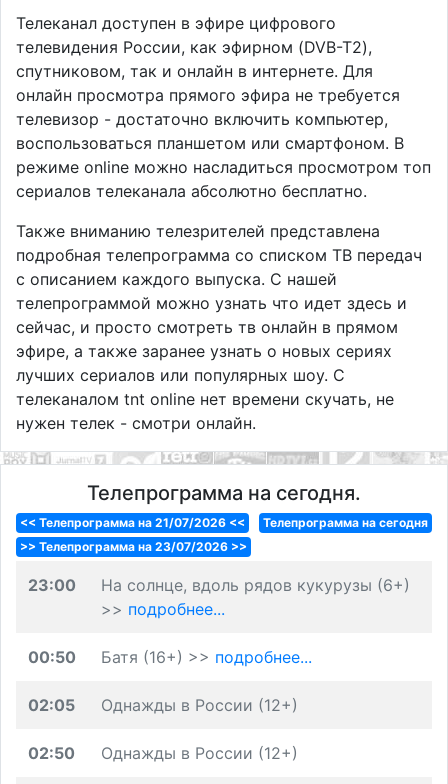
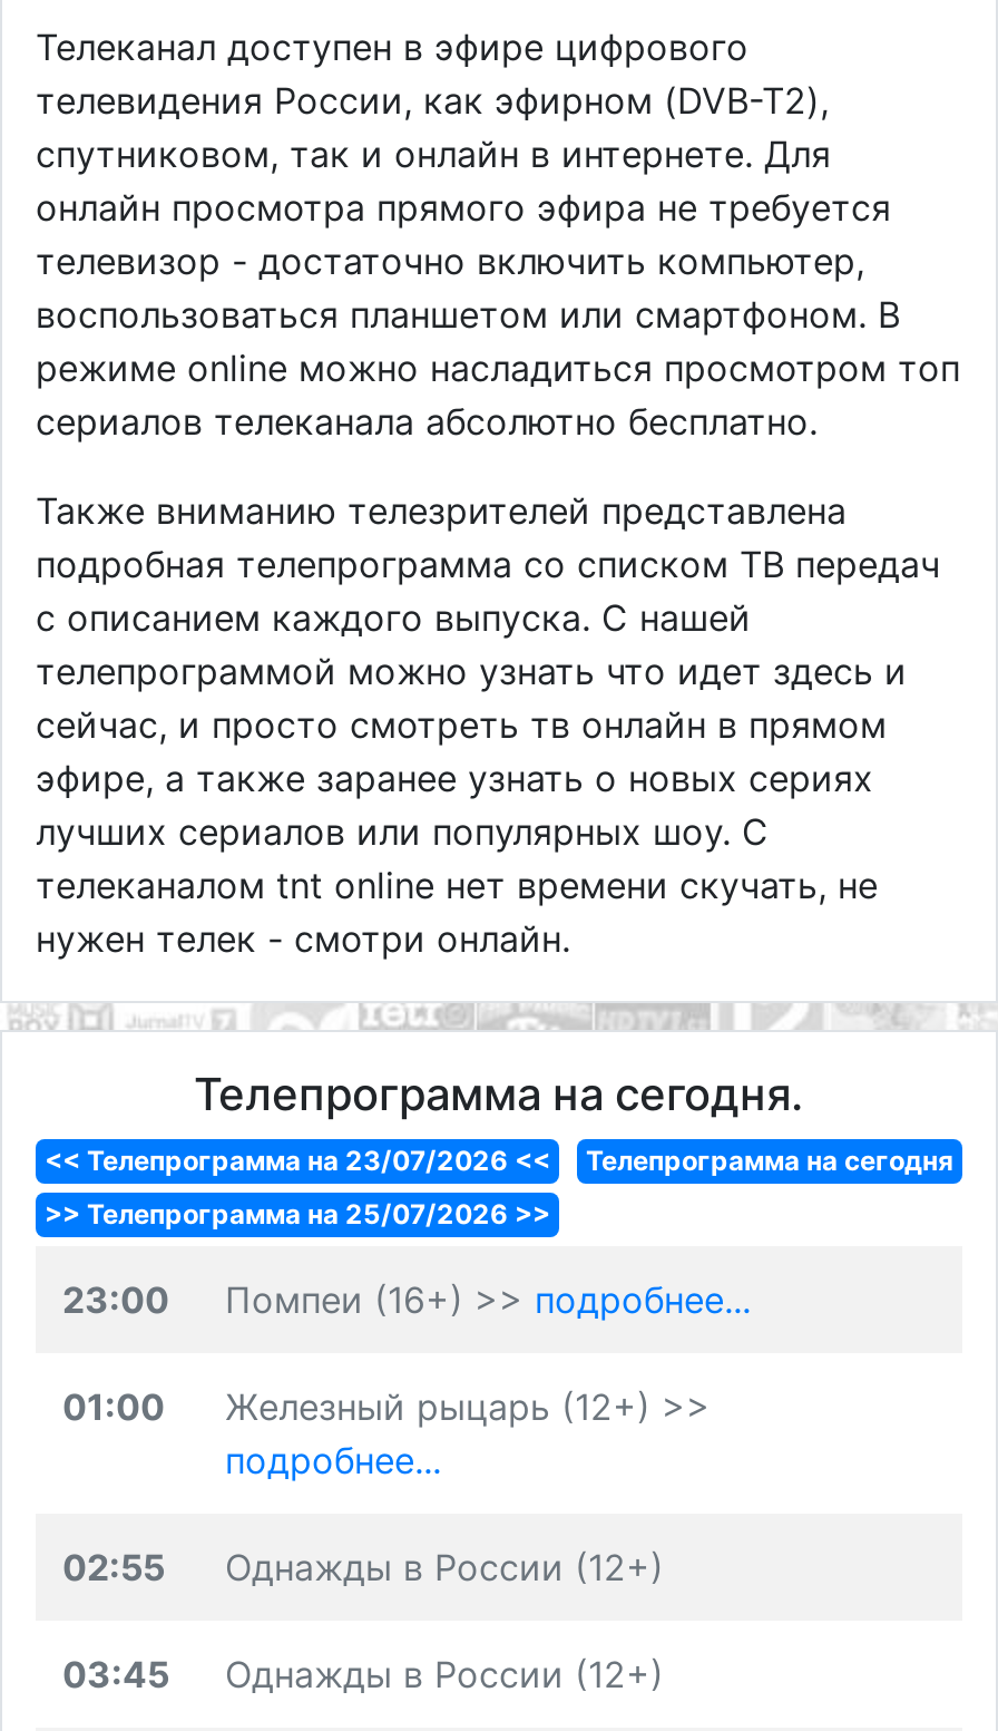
[20,515,245,530] << Телепрограмма на 21/07/2026 << -> [45,1144,550,1177] << Телепрограмма на 23/07/2026 <<
[20,539,247,554] >> Телепрограмма на 23/07/2026 >> -> [45,1197,550,1231] >> Телепрограмма на 25/07/2026 >>
[101,575,410,619] На солнце, вдоль рядов кукурузы (6+) | >> подробнее... -> [225,1278,751,1322] Помпеи (16+) >> подробнее...
[28,647,312,667] 00:50 | Батя (16+) >> подробнее... -> [62,1385,711,1483] 01:00 | Железный рыцарь (12+) >> | подробнее...
[28,695,298,715] 02:05 Однажды в России (12+) -> [62,1545,664,1590] 02:55 Однажды в России (12+)
[28,743,298,763] 02:50 Однажды в России (12+) -> [62,1652,664,1697] 03:45 Однажды в России (12+)

